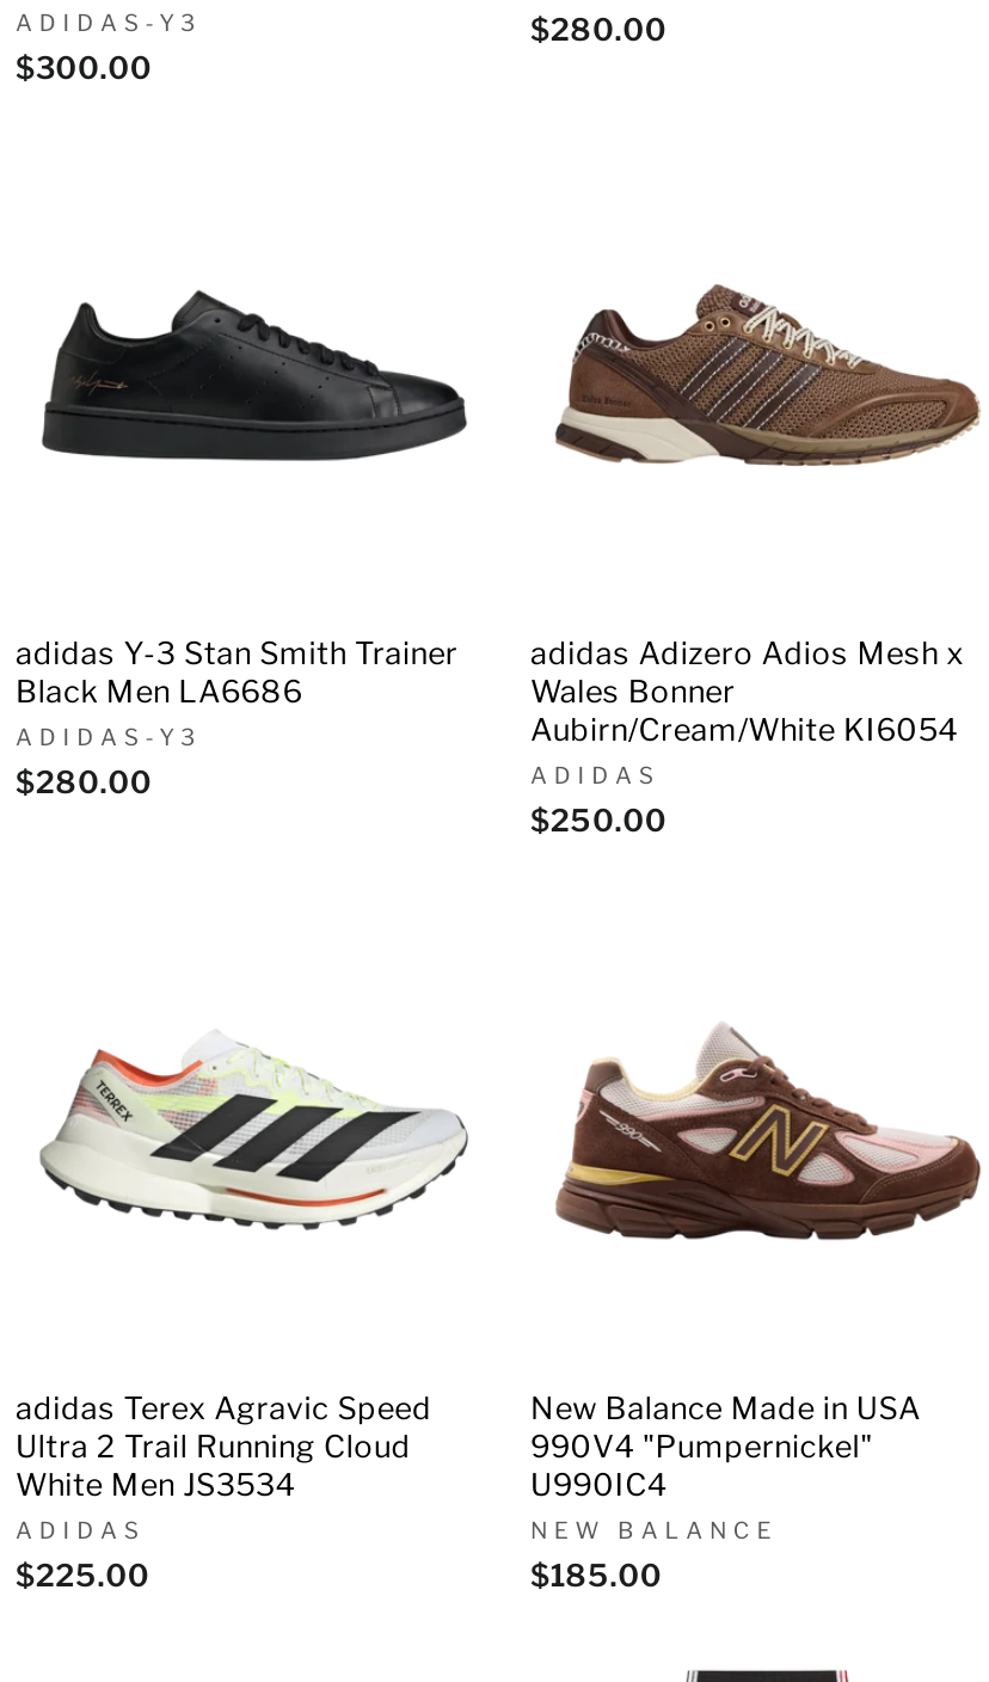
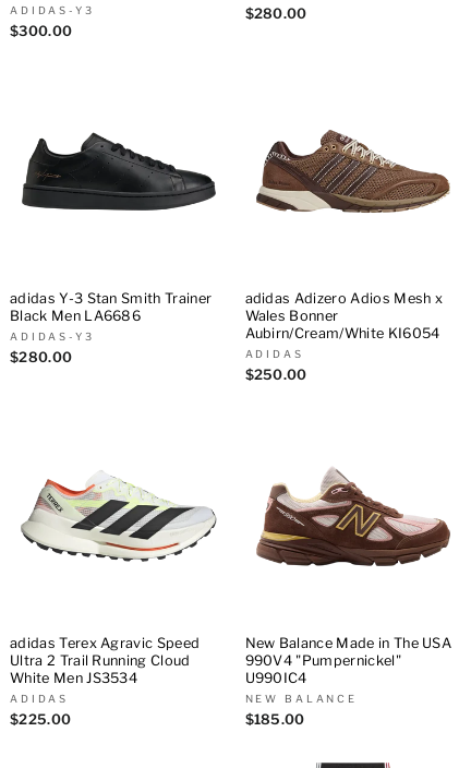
[530,1389,920,1425] New Balance Made in USA -> [245,634,451,651] New Balance Made in The USA

